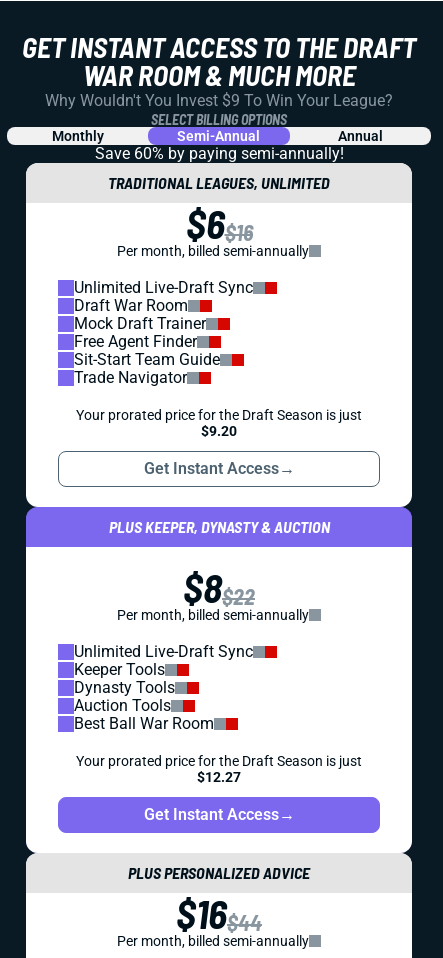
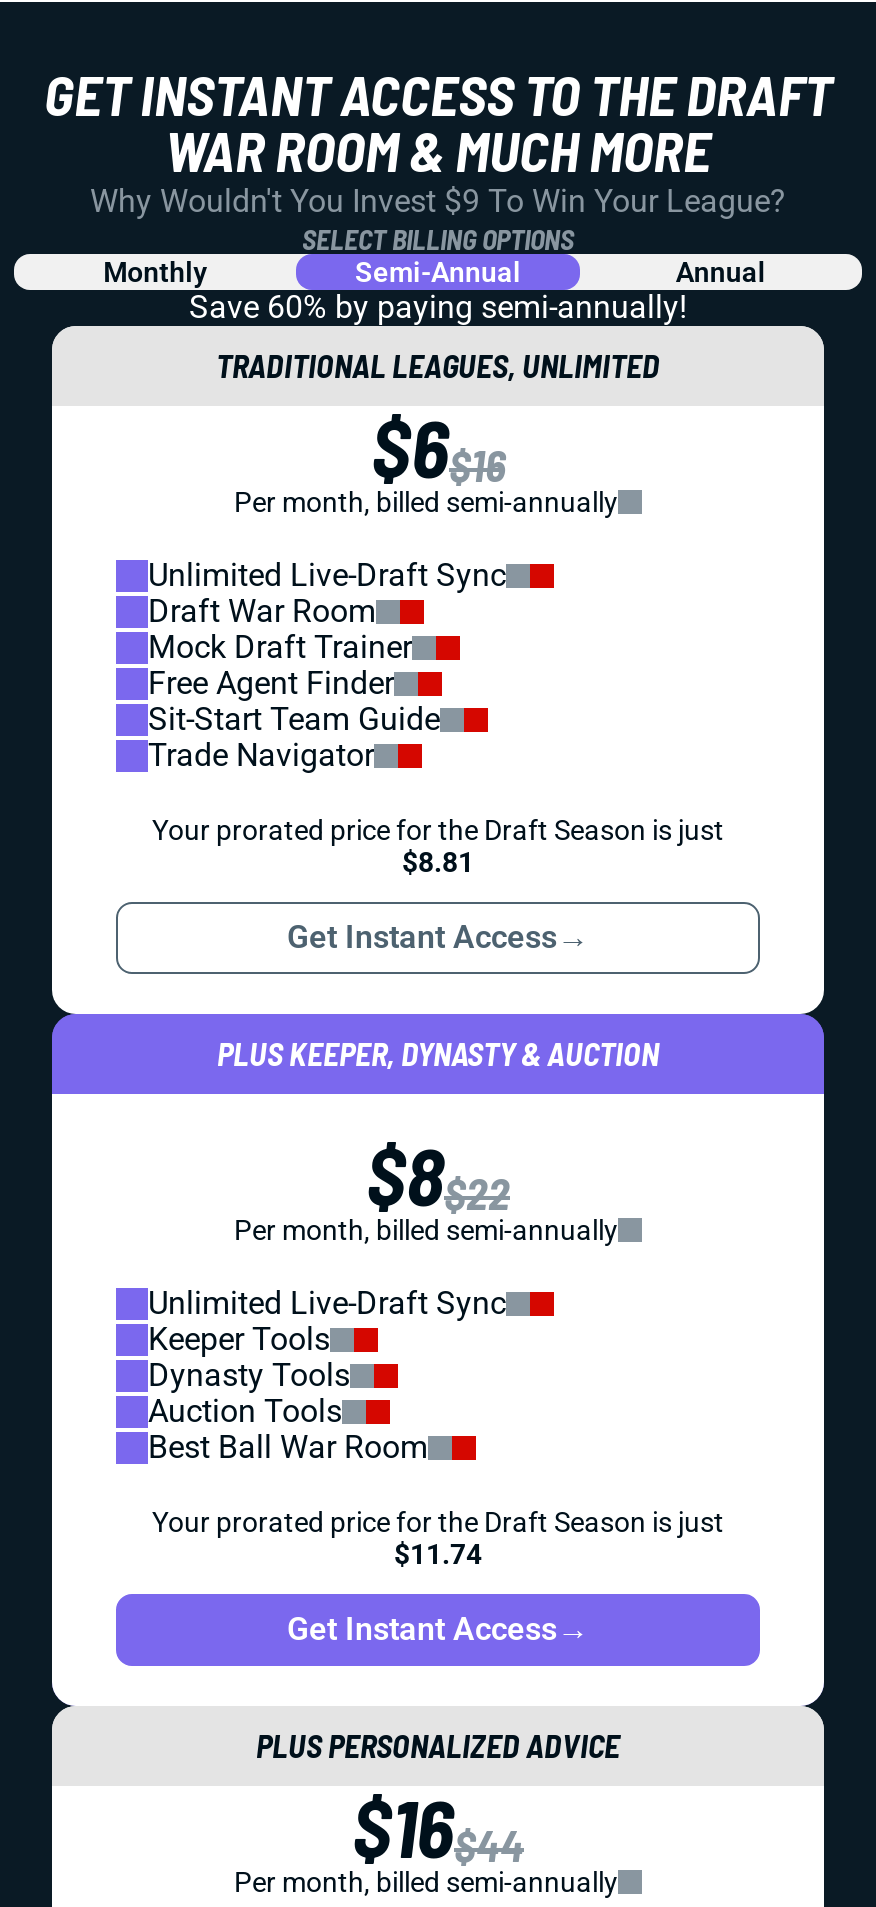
[201,423,237,439] $9.20 -> [402,846,474,878] $8.81
[197,769,241,785] $12.27 -> [394,1538,482,1570] $11.74

